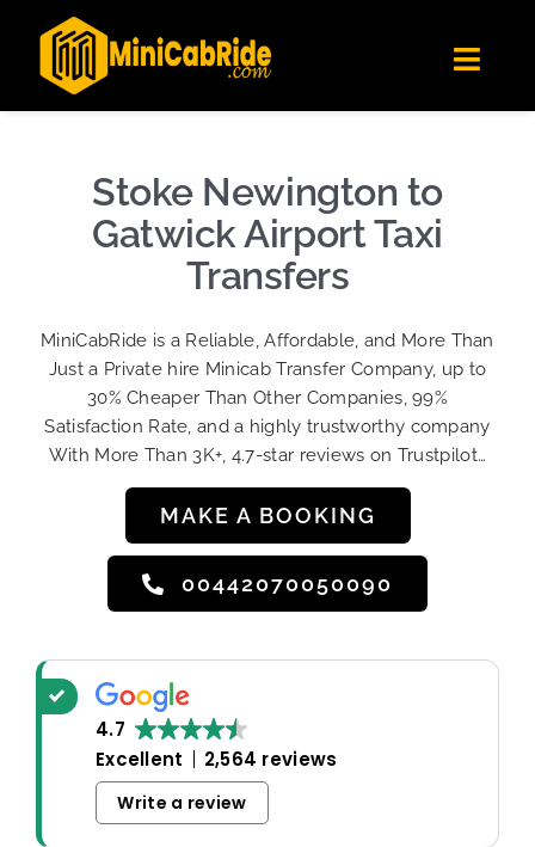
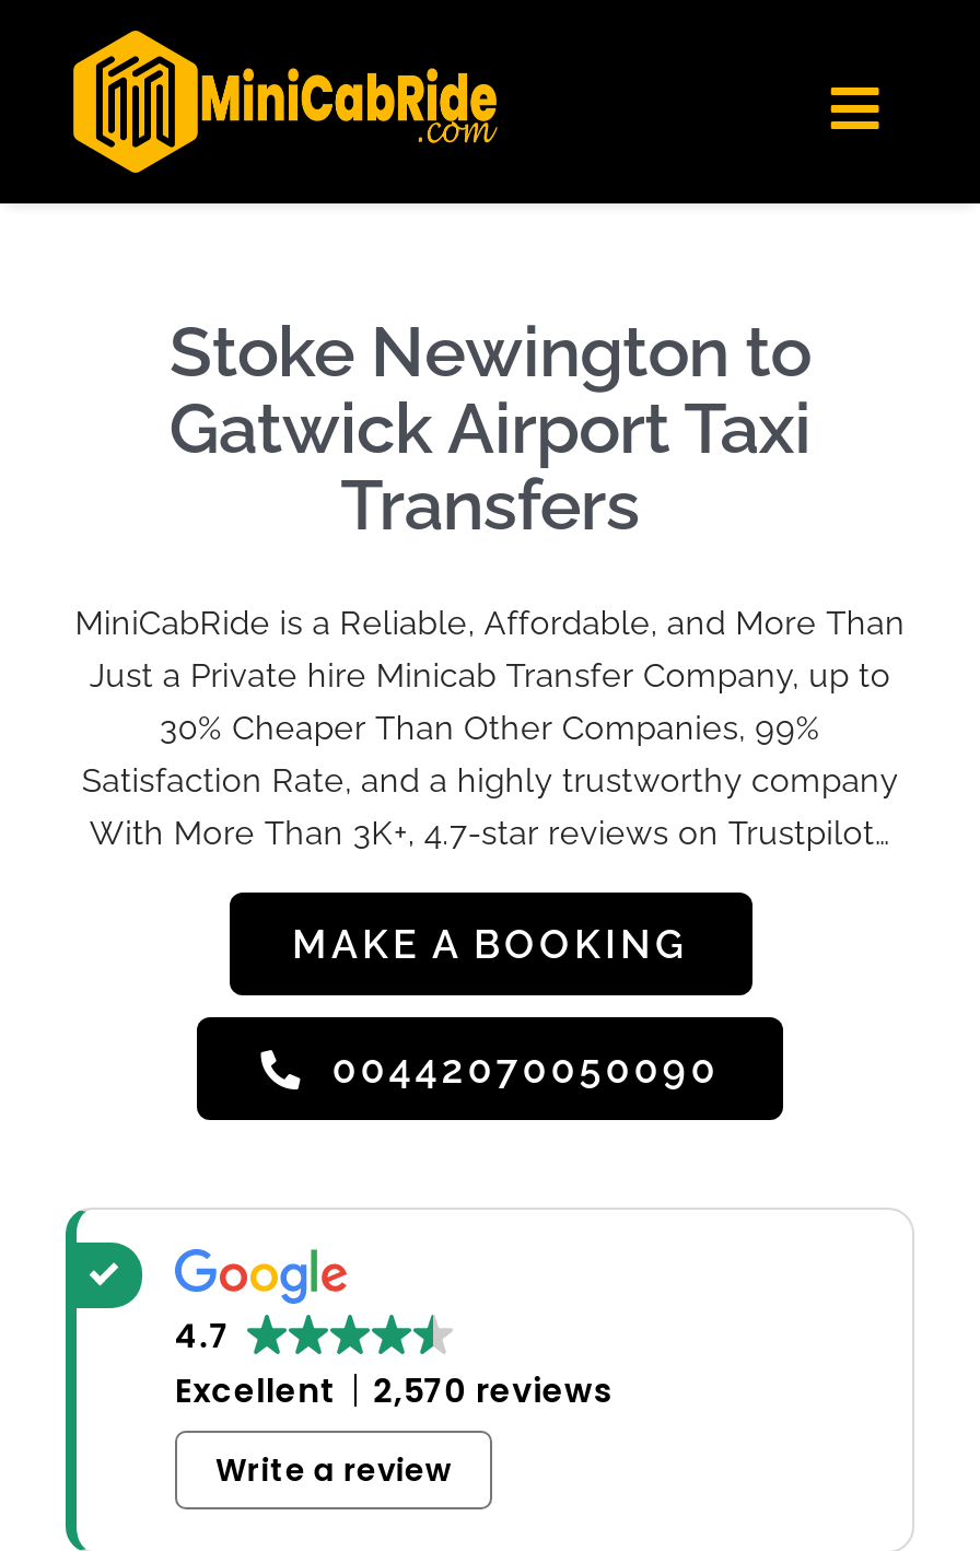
[96,747,337,772] Excellent 2,564 reviews -> [175,1367,614,1413] Excellent 2,570 reviews

